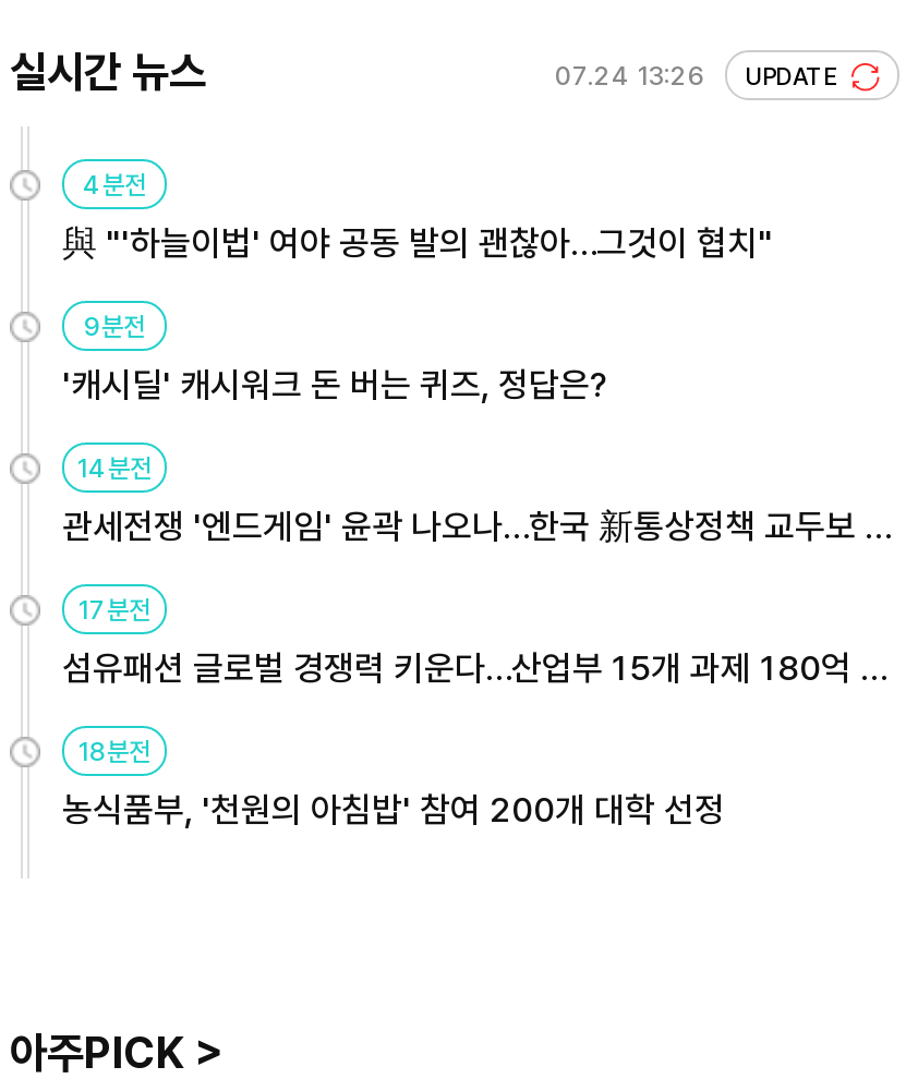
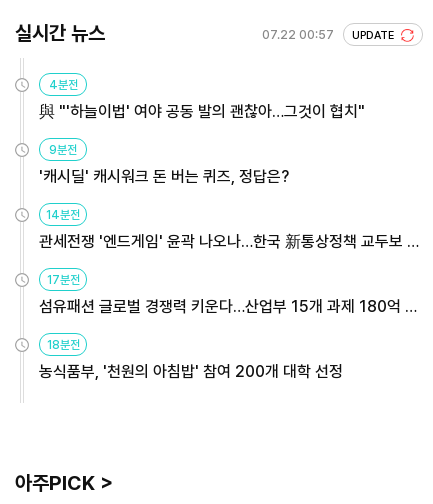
[555,61,843,91] 07.24 13:26 UPDATE -> [262,28,397,42] 07.22 00:57 UPDATE

